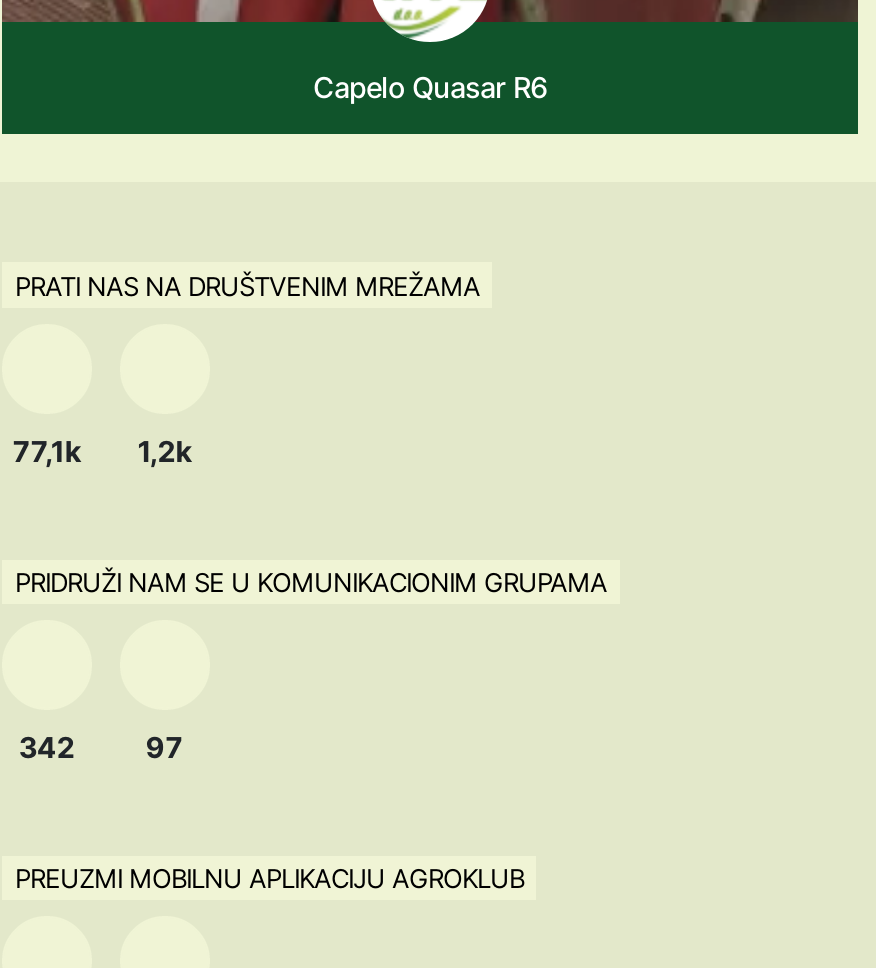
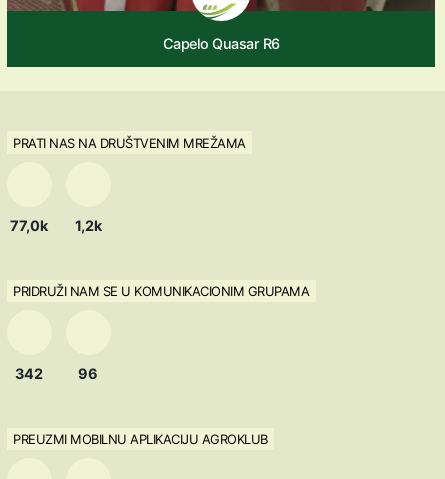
[13,433,191,467] 77,1k 1,2k -> [10,217,102,234] 77,0k 1,2k
[145,729,183,763] 97 -> [78,365,98,382] 96

